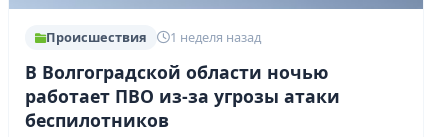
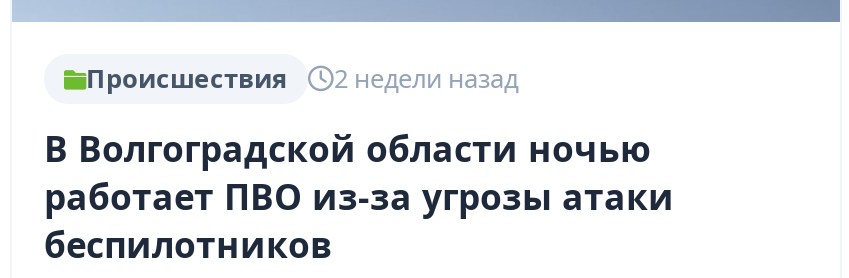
[46,28,261,46] Происшествия 1 неделя назад -> [86,60,518,96] Происшествия 2 недели назад

